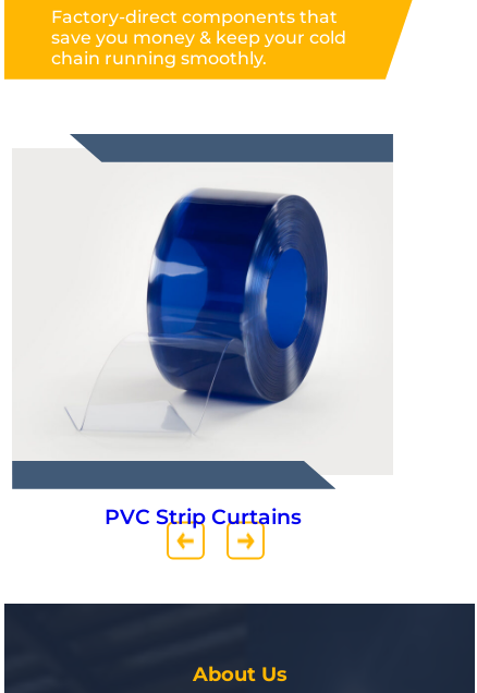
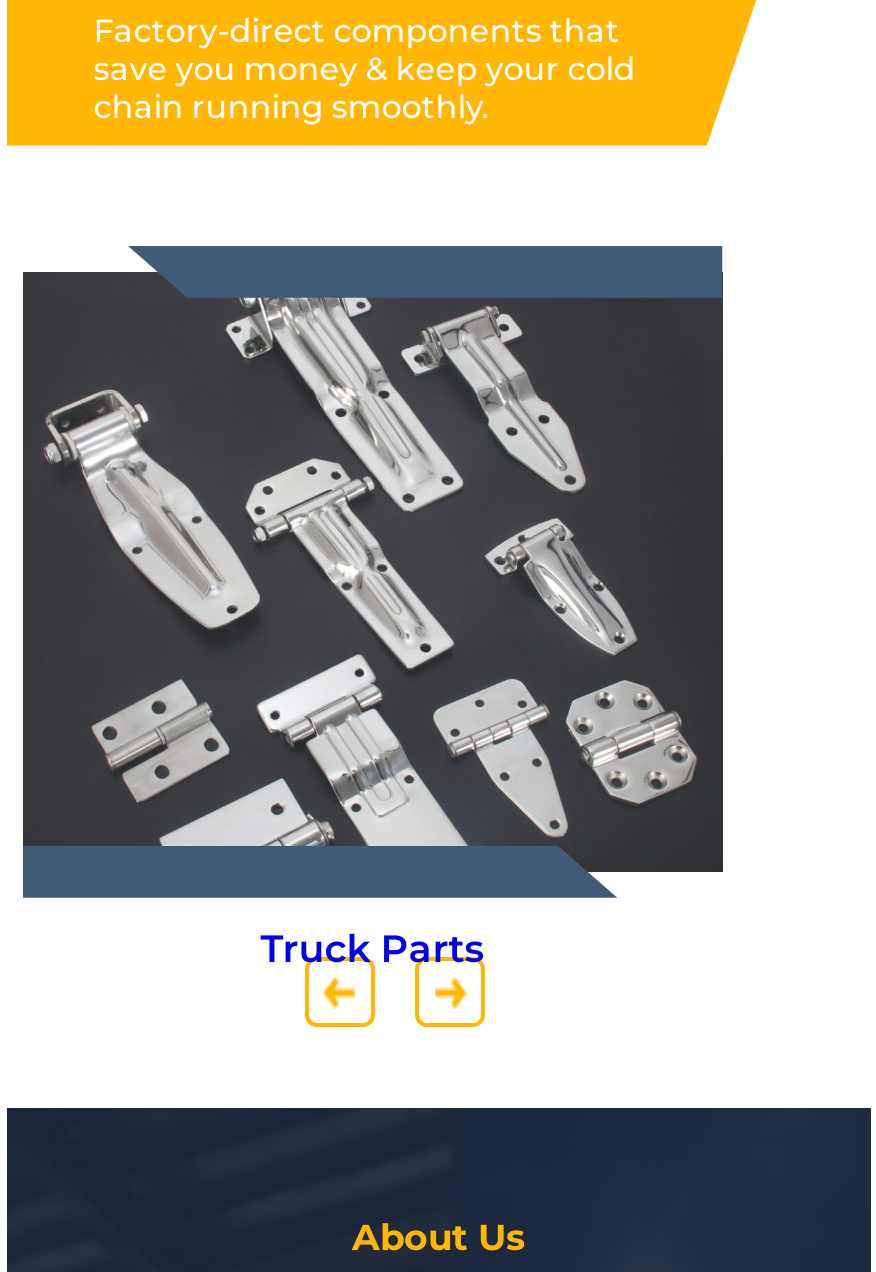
[13,148,394,529] [image] | PVC Strip Curtains -> [21,270,725,971] [image] | Truck Parts

